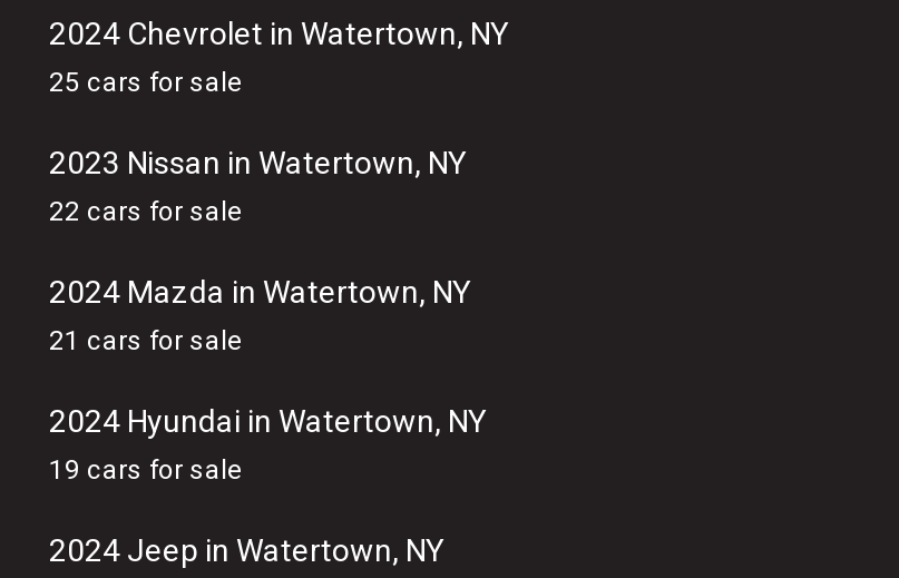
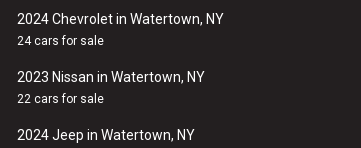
[49,67,243,98] 25 cars for sale -> [17,34,104,48] 24 cars for sale
[49,274,488,486] 2024 Mazda in Watertown, NY | 21 cars for sale | 2024 Hyundai in Watertown, NY | 19 cars for sale -> none

